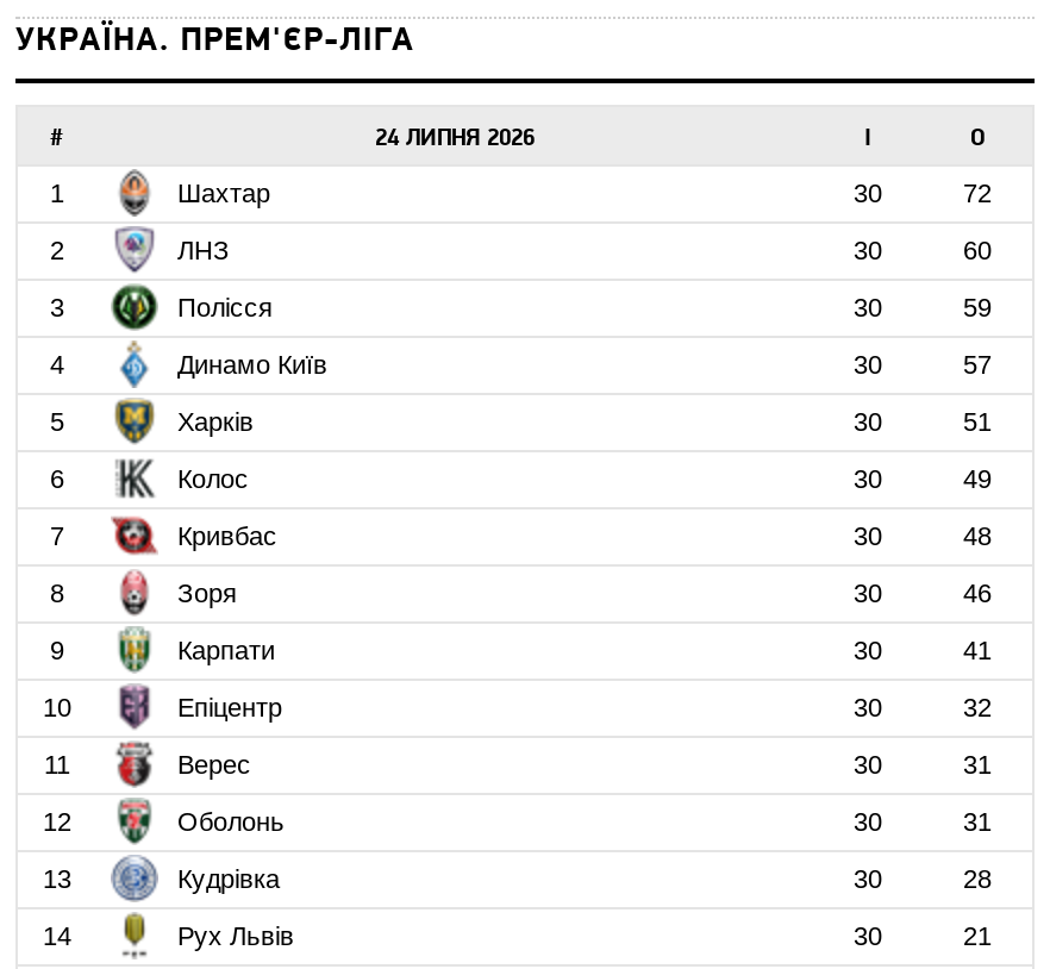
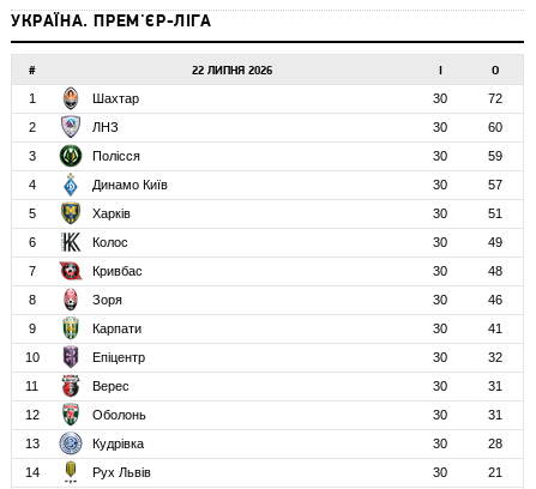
[375,126,535,153] 24 ЛИПНЯ 2026 -> [192,65,272,78] 22 ЛИПНЯ 2026

